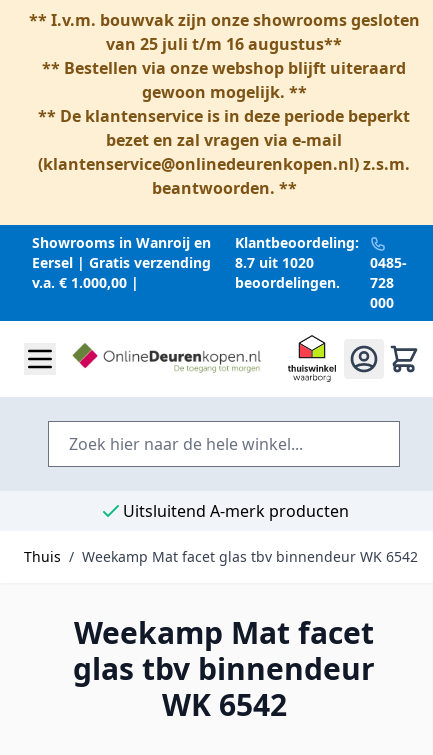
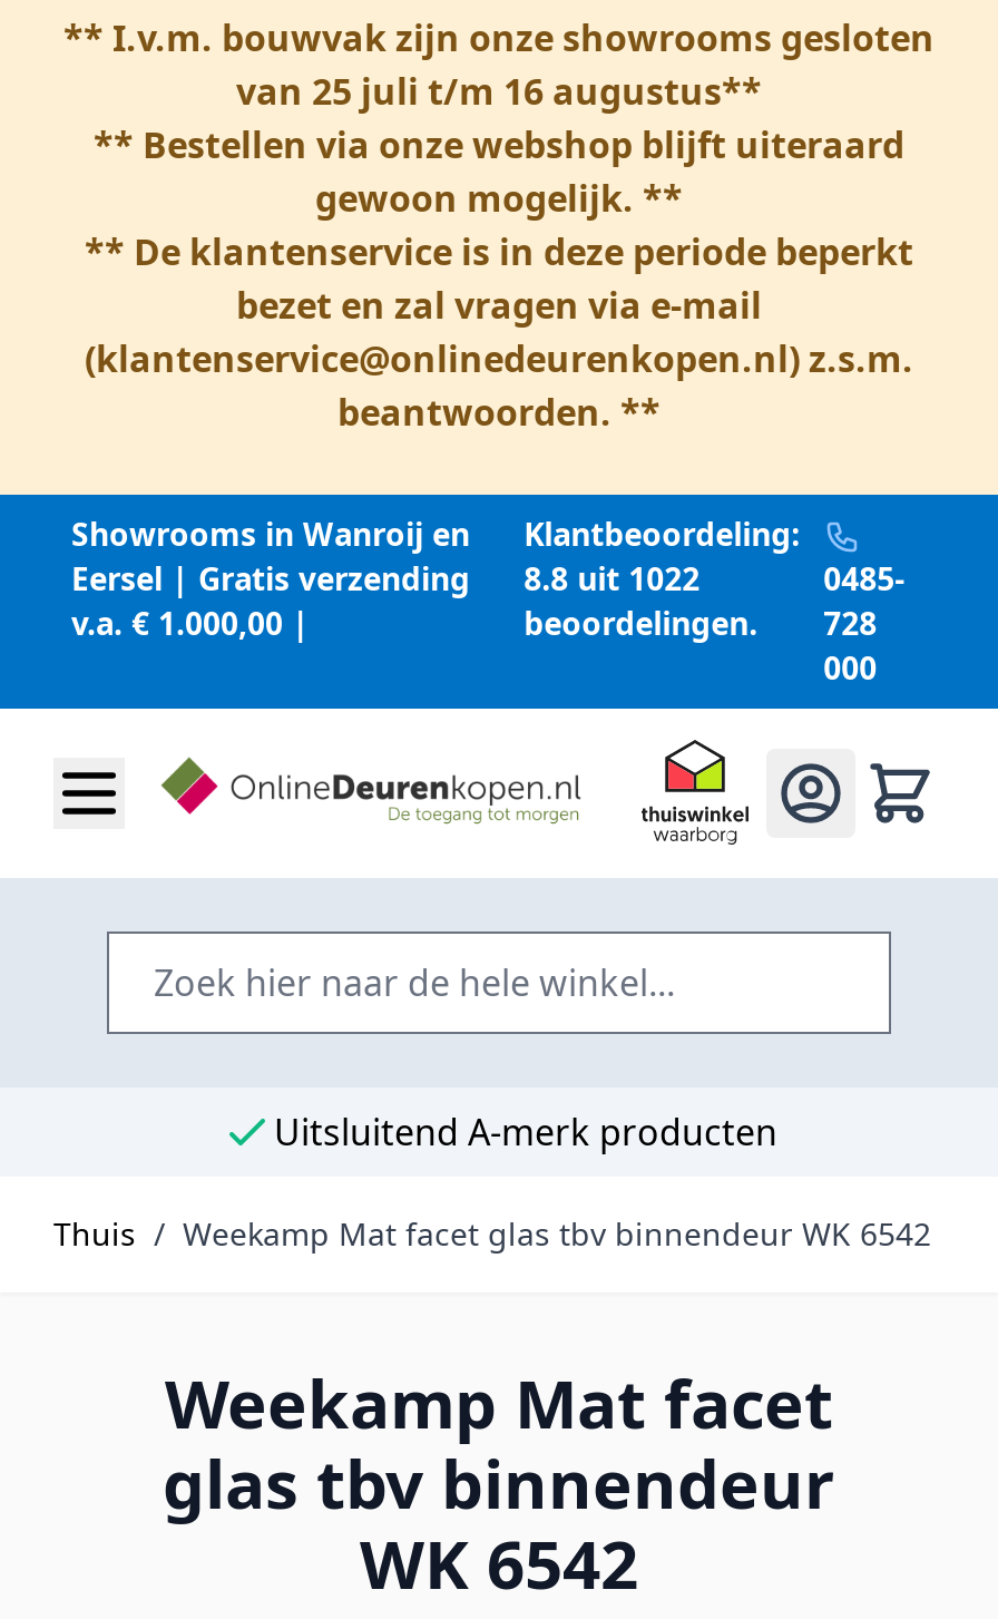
[235,253,314,272] 8.7 uit 1020 -> [524,557,700,599] 8.8 uit 1022

